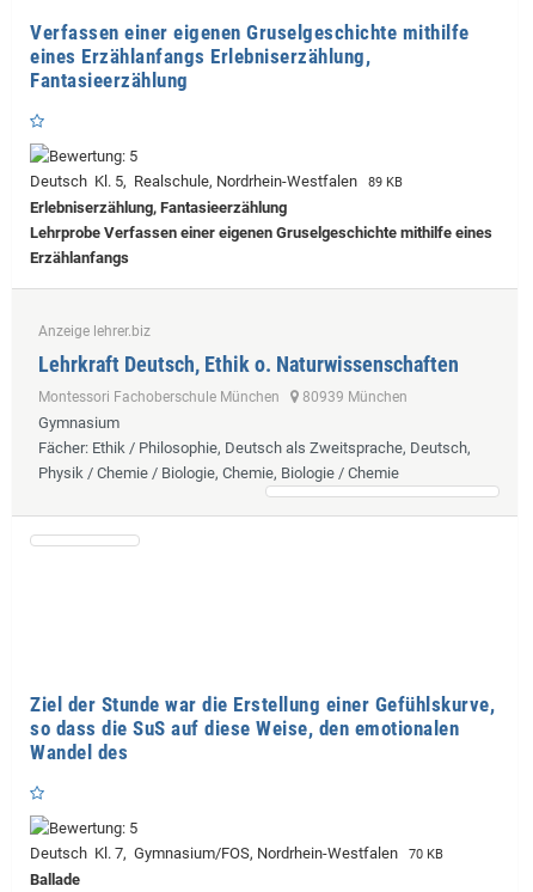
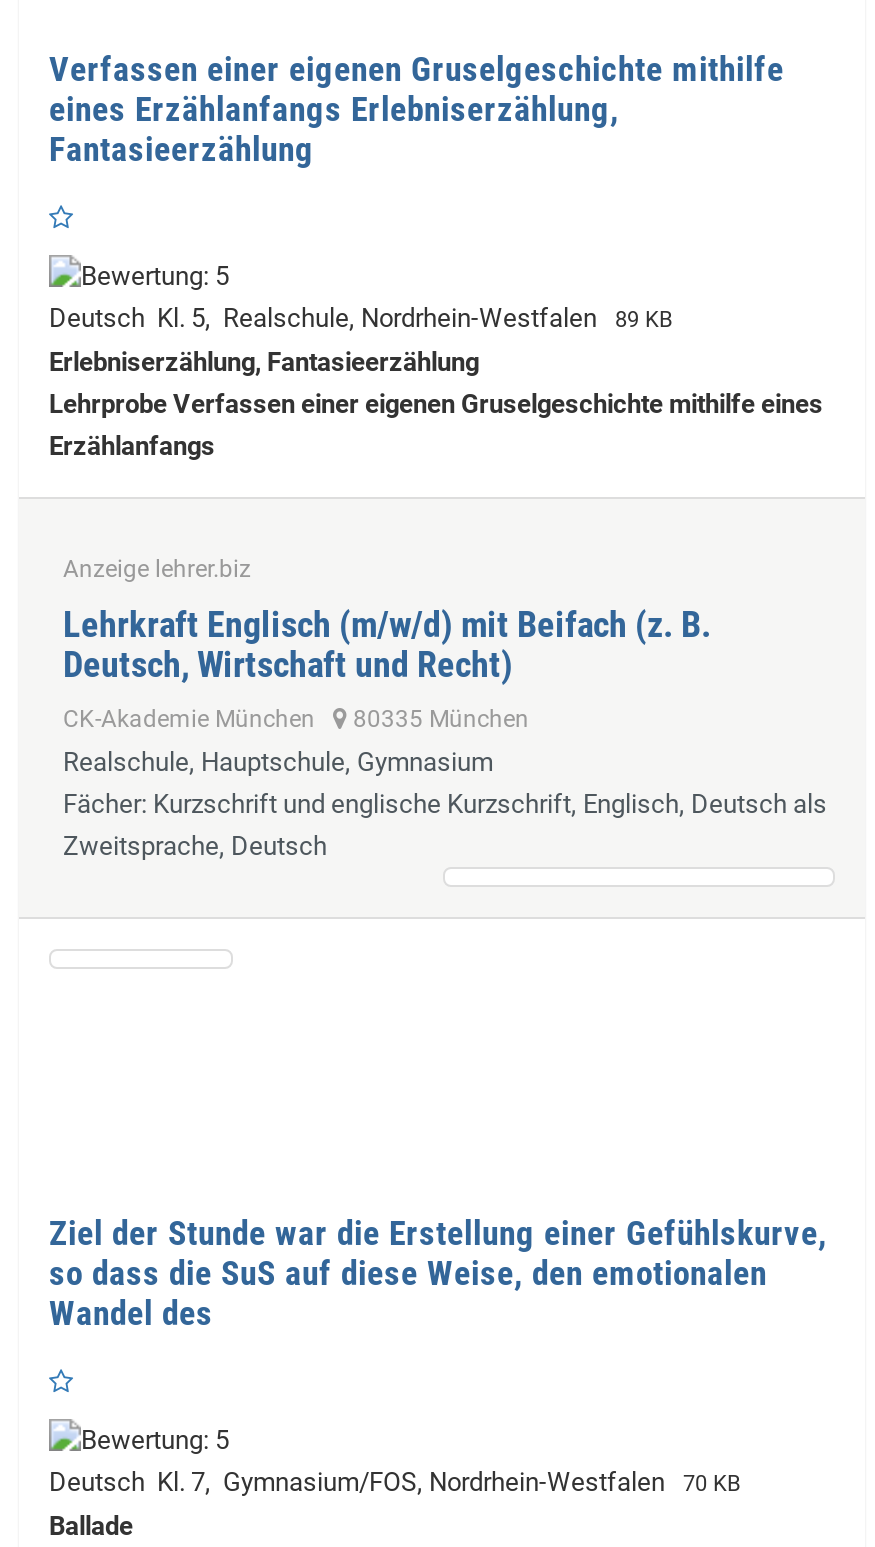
[38,351,459,377] Lehrkraft Deutsch, Ethik o. Naturwissenschaften -> [63,603,711,685] Lehrkraft Englisch (m/w/d) mit Beifach (z. B. | Deutsch, Wirtschaft und Recht)
[38,388,408,405] Montessori Fachoberschule München 80939 München -> [63,705,529,733] CK-Akademie München 80335 München
[38,414,471,482] Gymnasium | Fächer: Ethik / Philosophie, Deutsch als Zweitsprache, Deutsch, | Physik / Chemie / Biologie, Chemie, Biologie / Chemie -> [63,747,827,861] Realschule, Hauptschule, Gymnasium | Fächer: Kurzschrift und englische Kurzschrift, Englisch, Deutsch als | Zweitsprache, Deutsch

